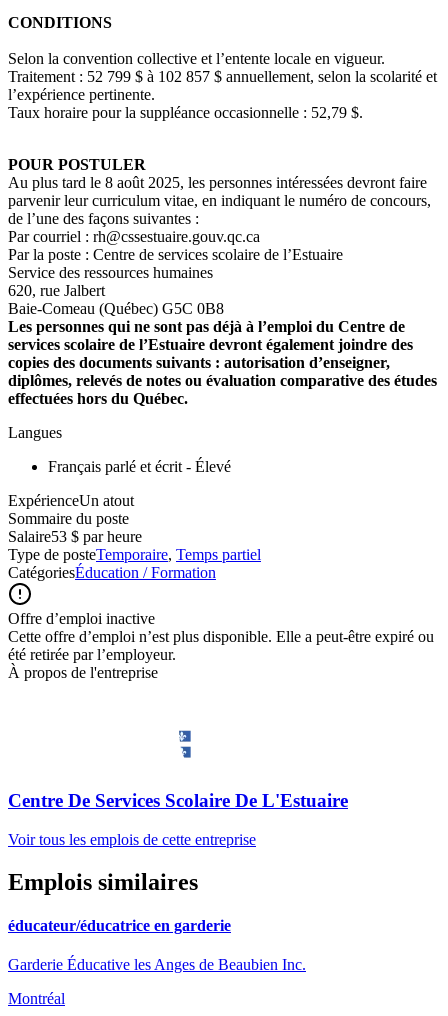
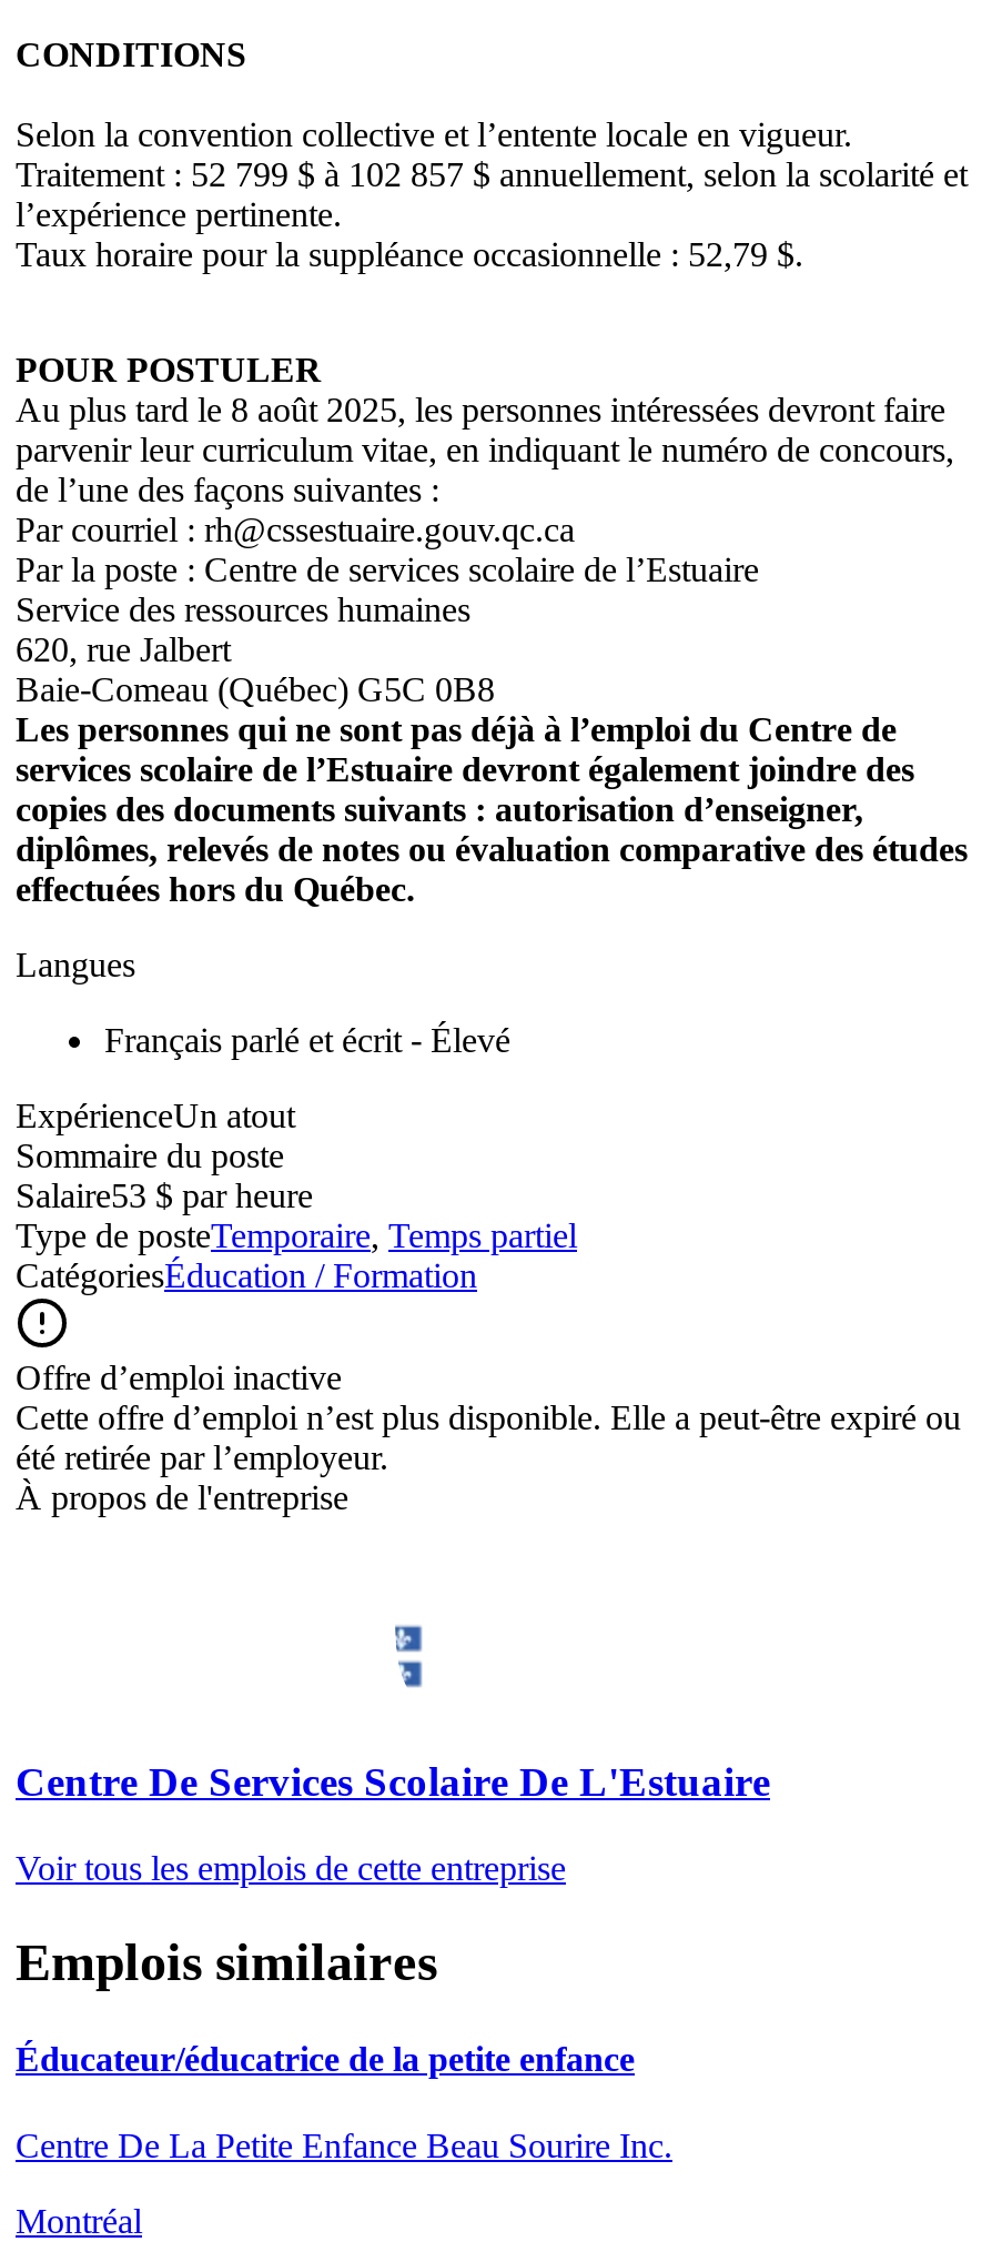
[8,917,231,934] éducateur/éducatrice en garderie -> [16,2040,635,2078] Éducateur/éducatrice de la petite enfance
[8,956,306,973] Garderie Éducative les Anges de Beaubien Inc. -> [16,2127,672,2165] Centre De La Petite Enfance Beau Sourire Inc.

